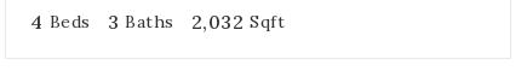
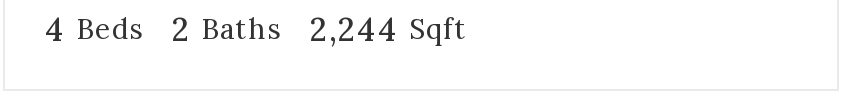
[107,10,285,34] 3 Baths | 2,032 Sqft -> [172,9,467,49] 2 Baths | 2,244 Sqft

